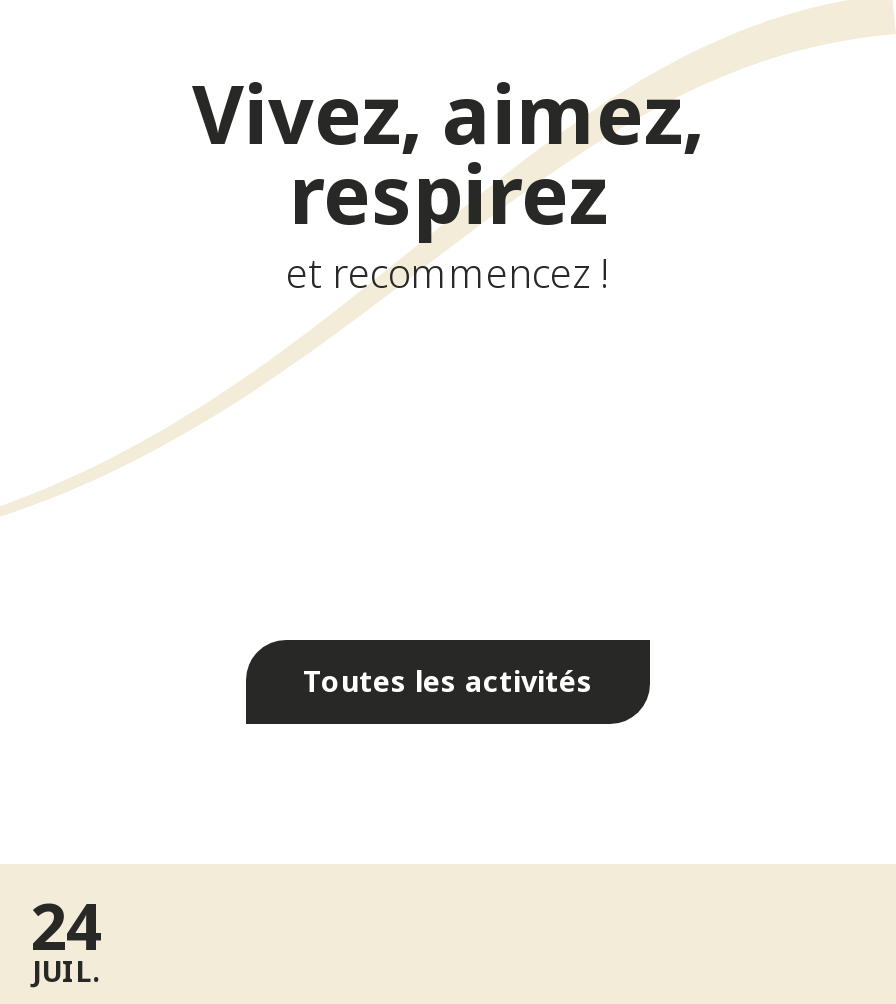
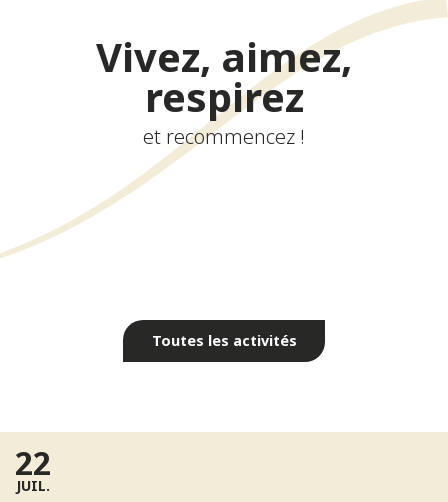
[30,883,102,969] 24 -> [15,441,51,484] 22

